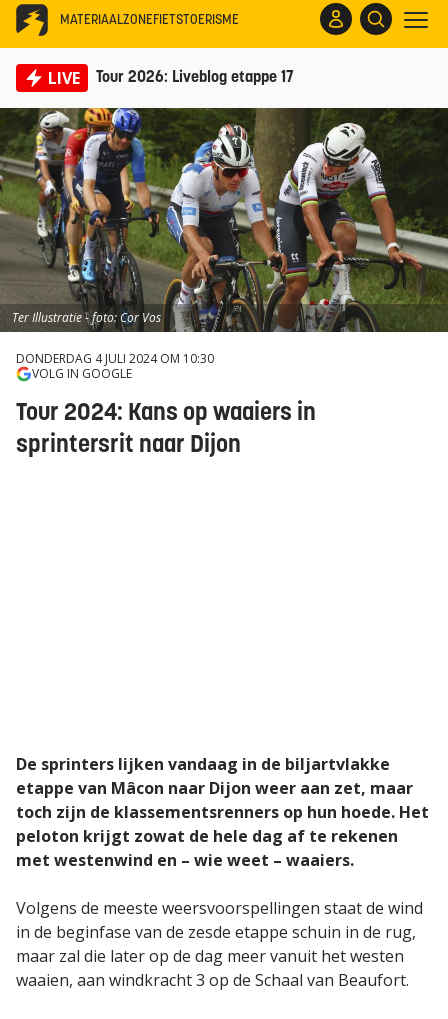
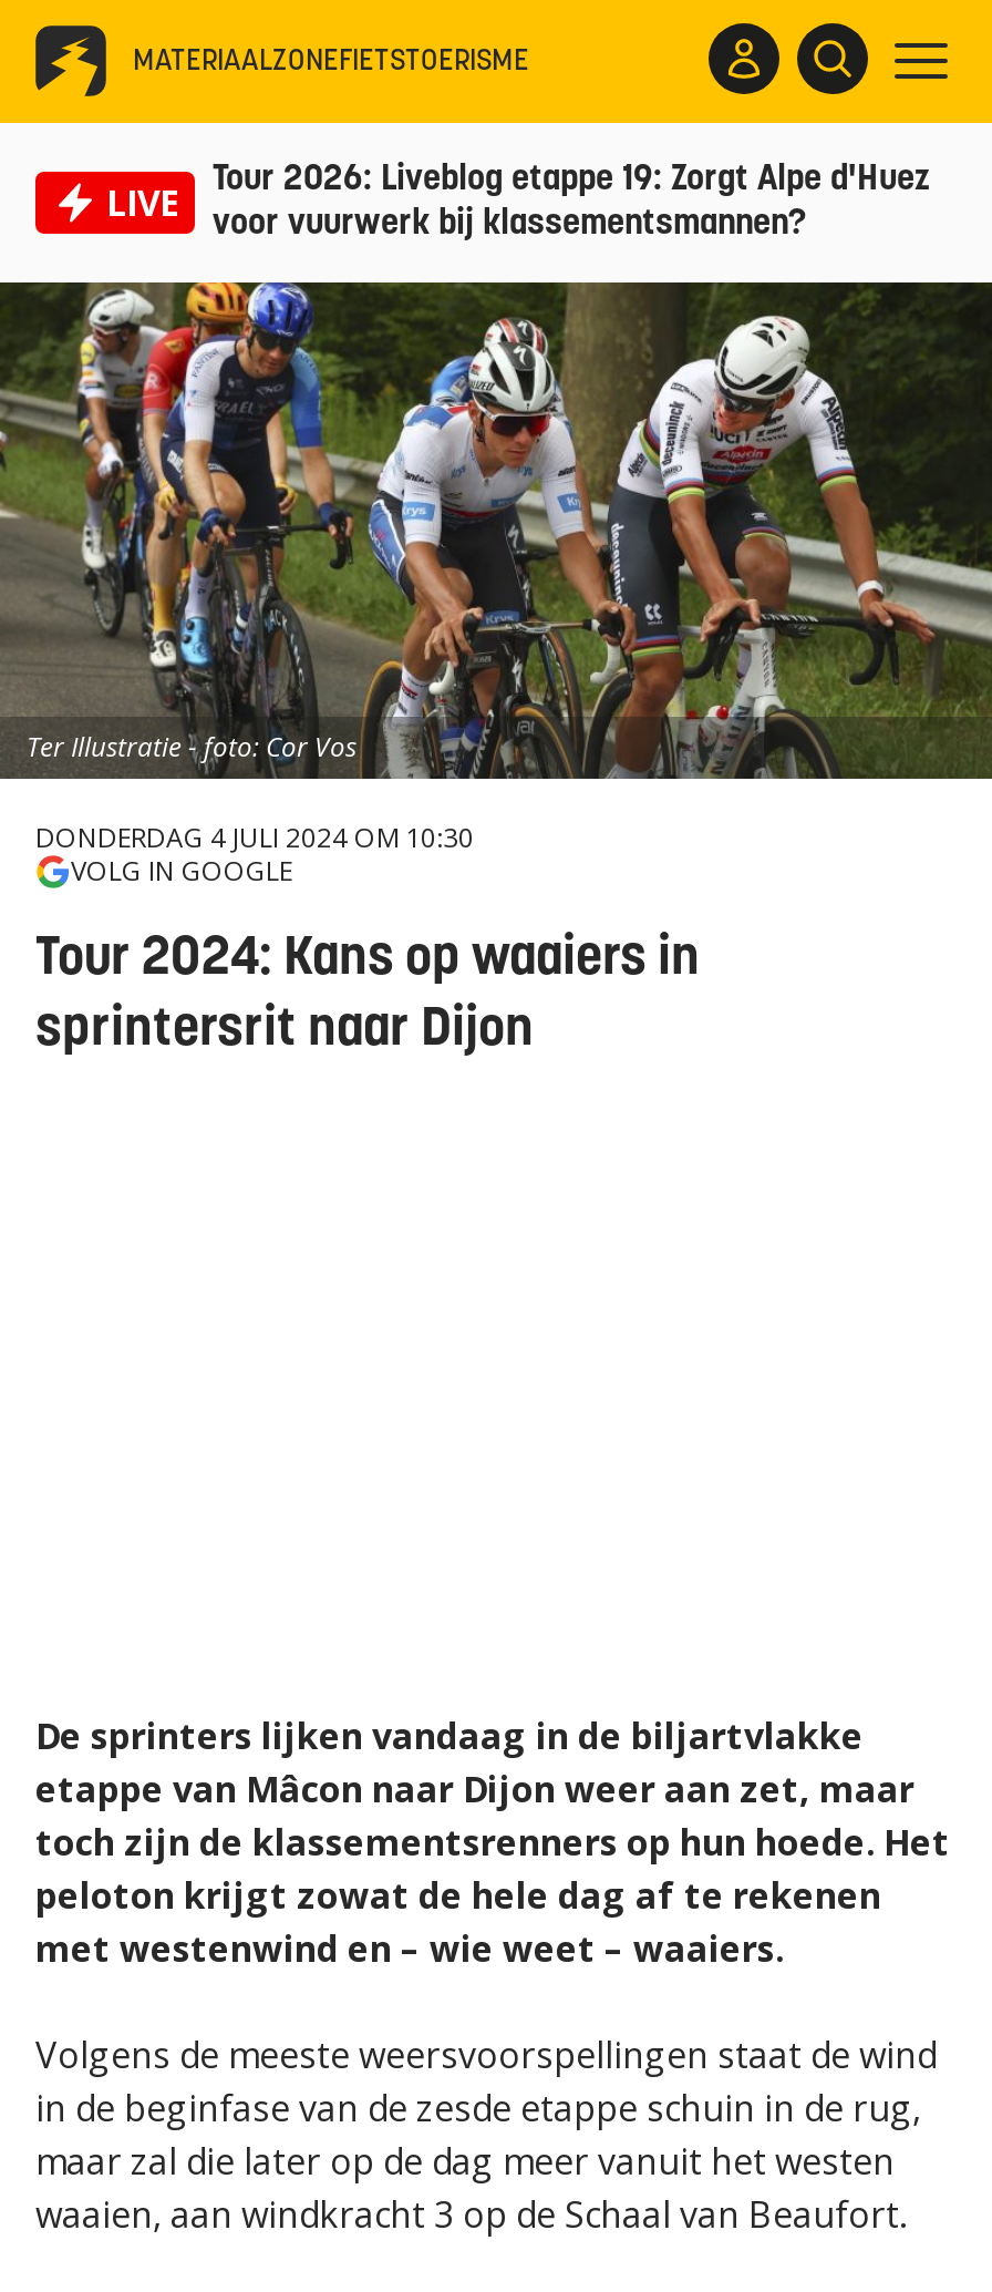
[96,70,294,86] Tour 2026: Liveblog etappe 17 -> [213,163,930,243] Tour 2026: Liveblog etappe 19: Zorgt Alpe d'Huez | voor vuurwerk bij klassementsmannen?

